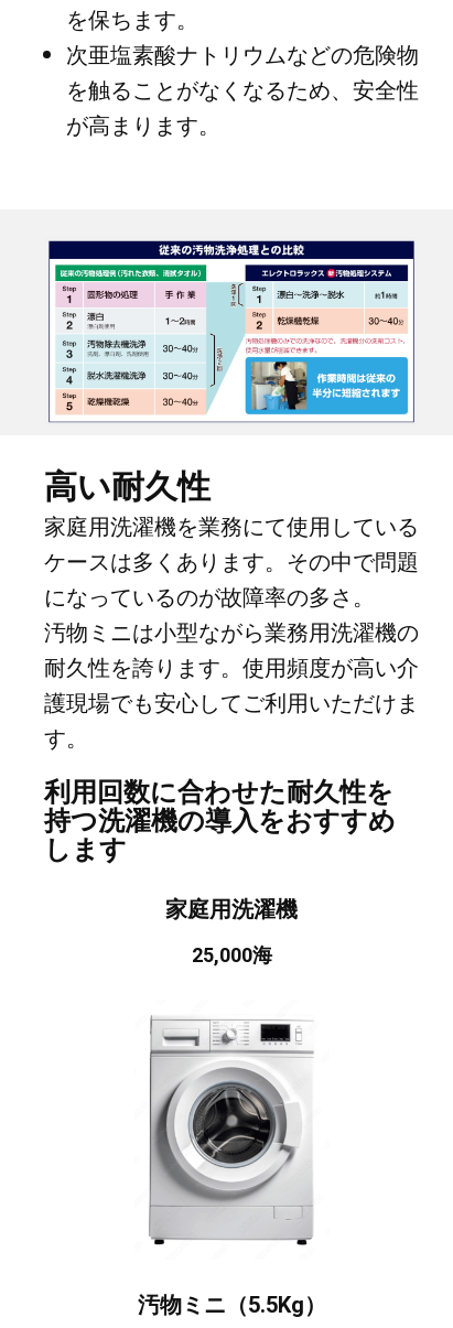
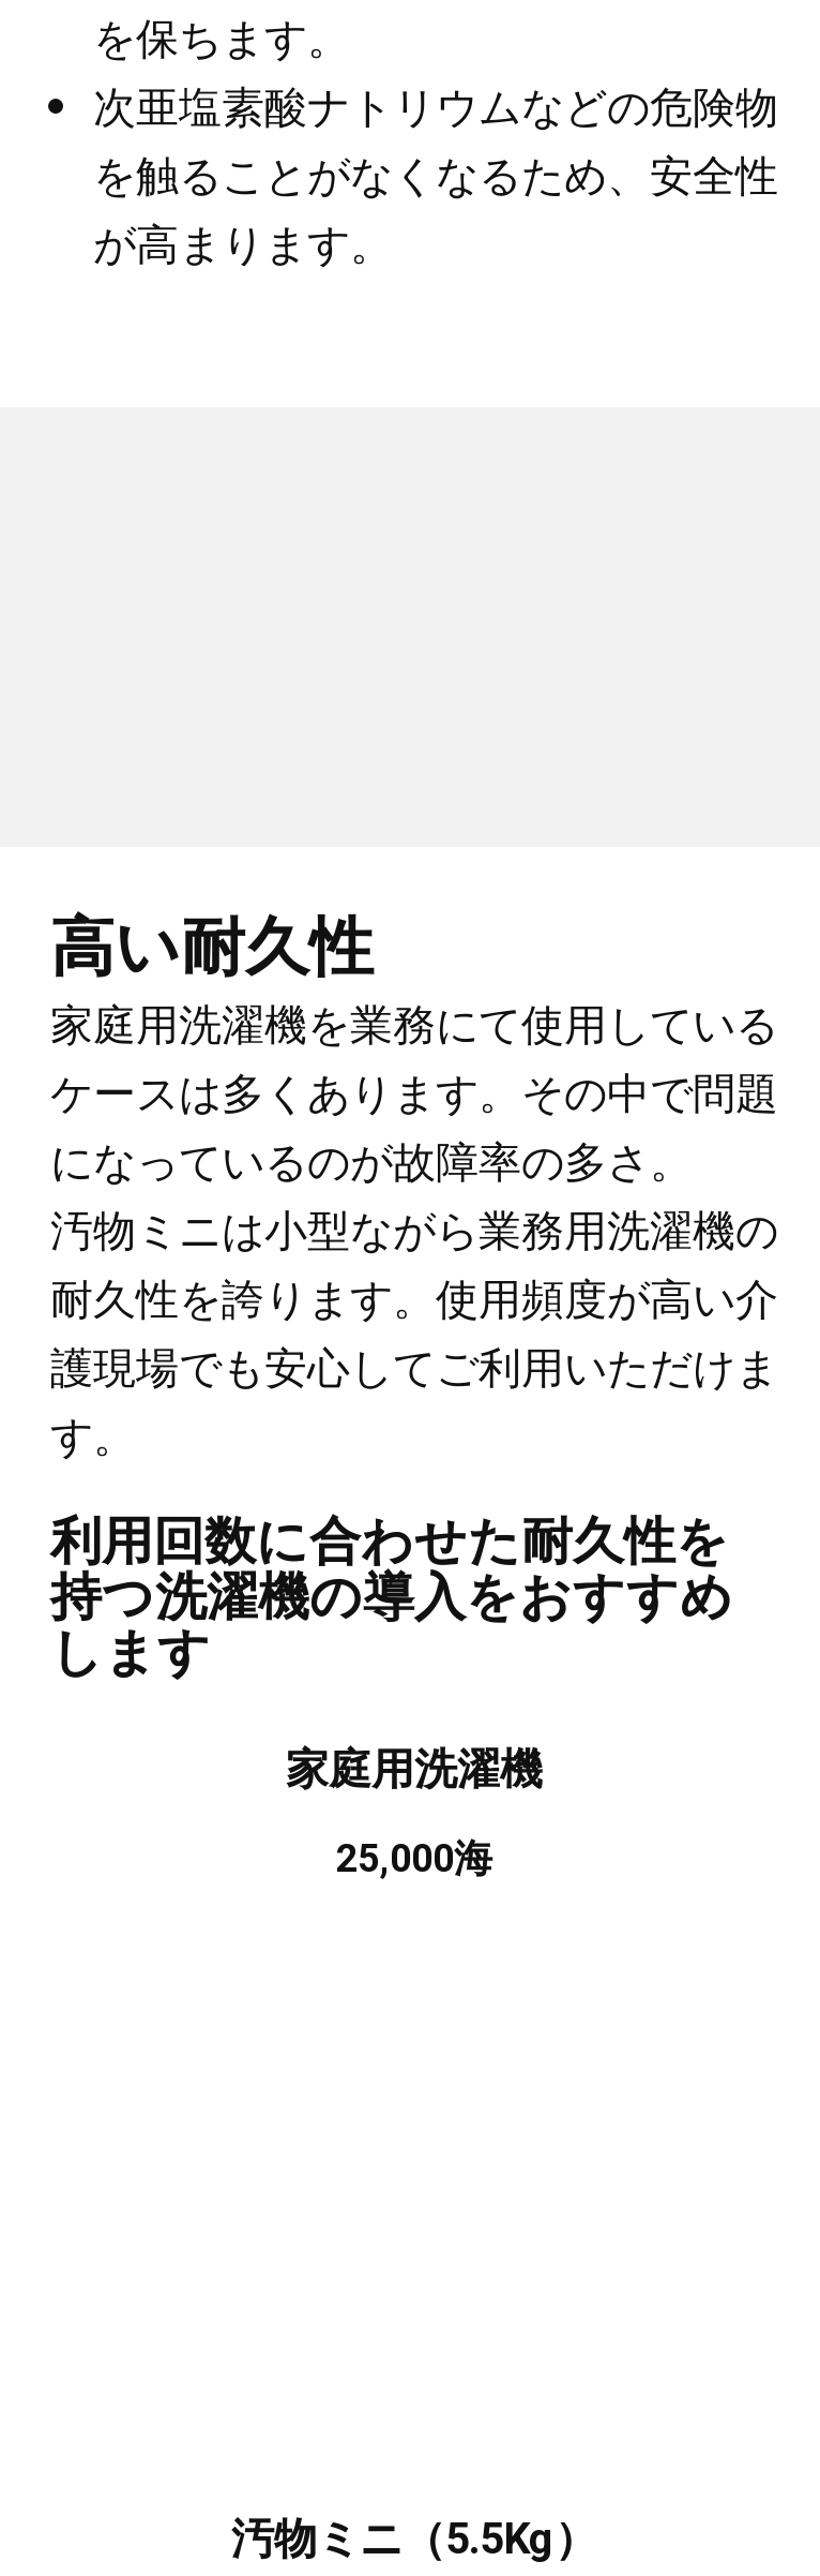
[47,239,416,423] [image] -> none
[148,1015,314,1246] [image] -> none

